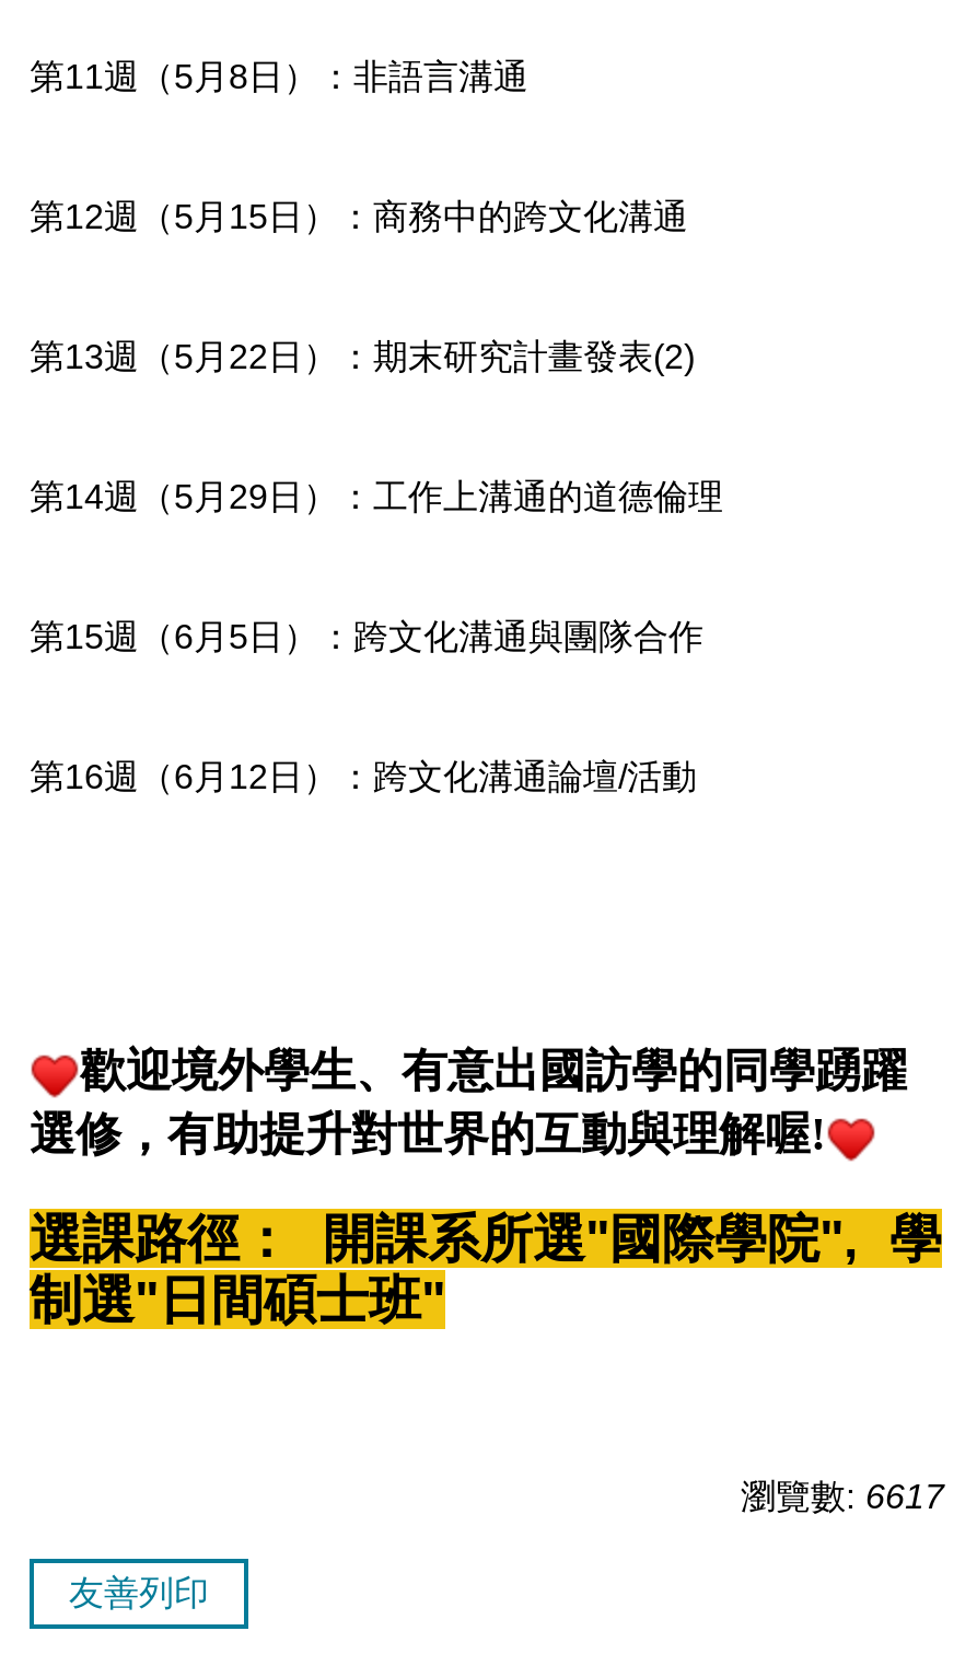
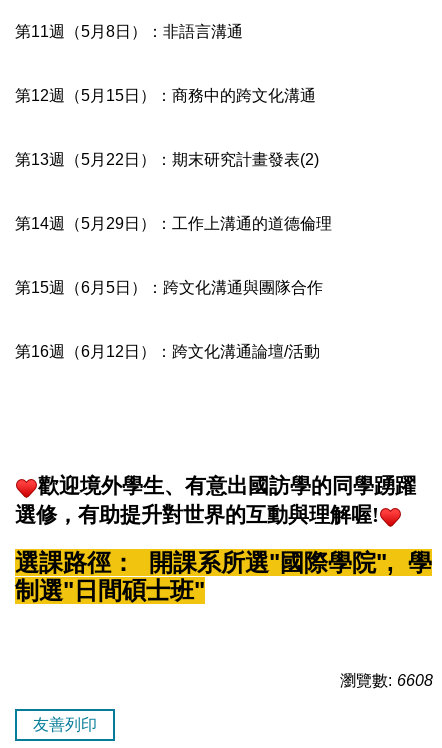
[741,1477,944,1514] 瀏覽數: 6617 -> [340,672,433,689] 瀏覽數: 6608

